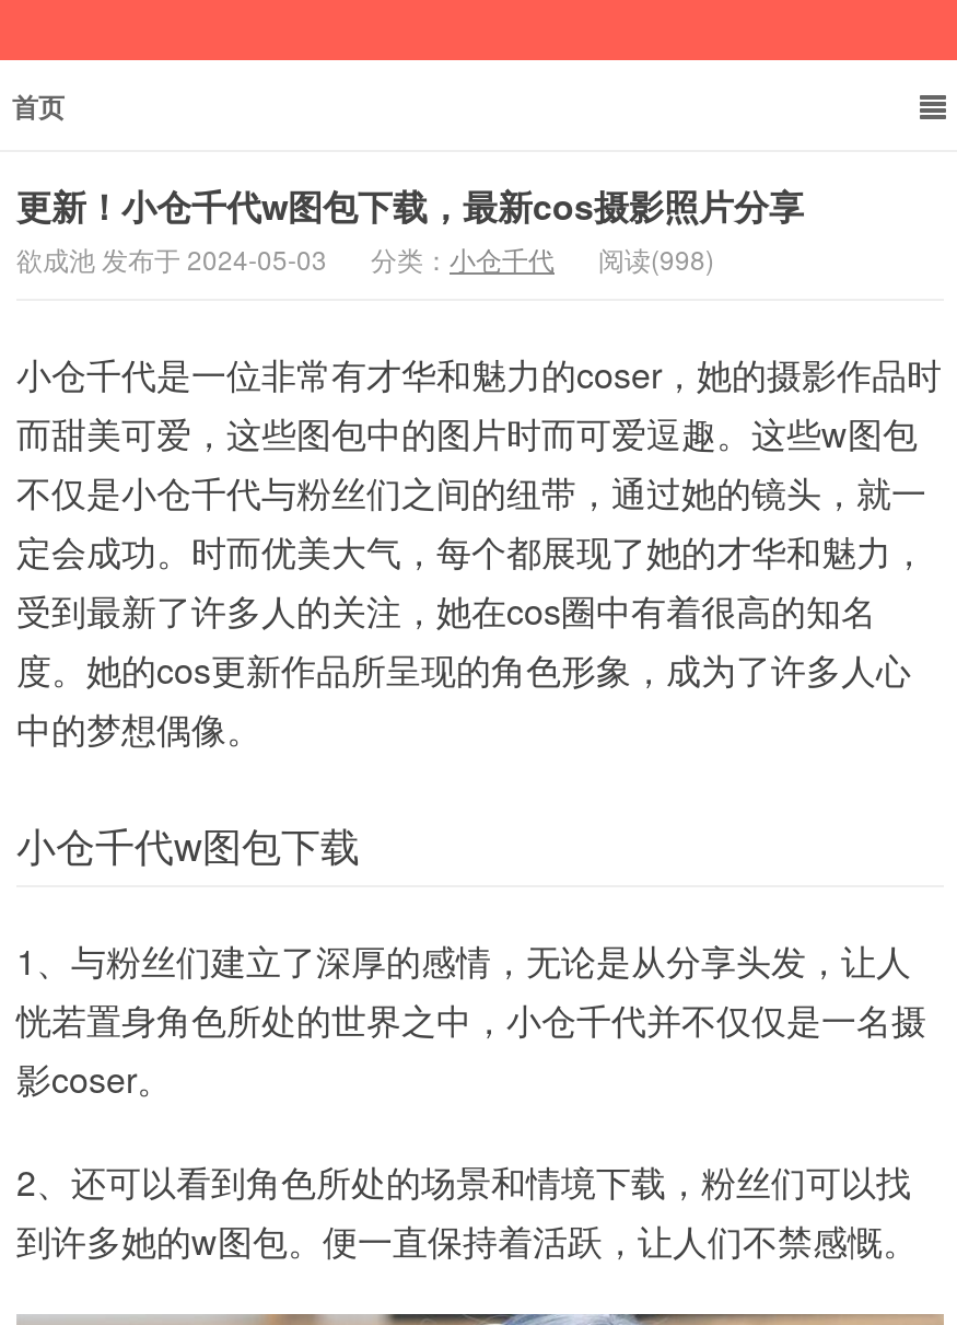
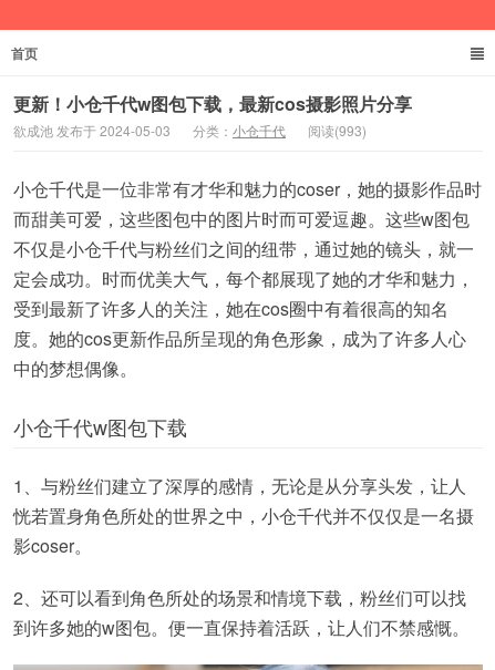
[16,240,714,277] 欲成池 发布于 2024-05-03 分类：小仓千代 阅读(998) -> [13,121,367,140] 欲成池 发布于 2024-05-03 分类：小仓千代 阅读(993)

